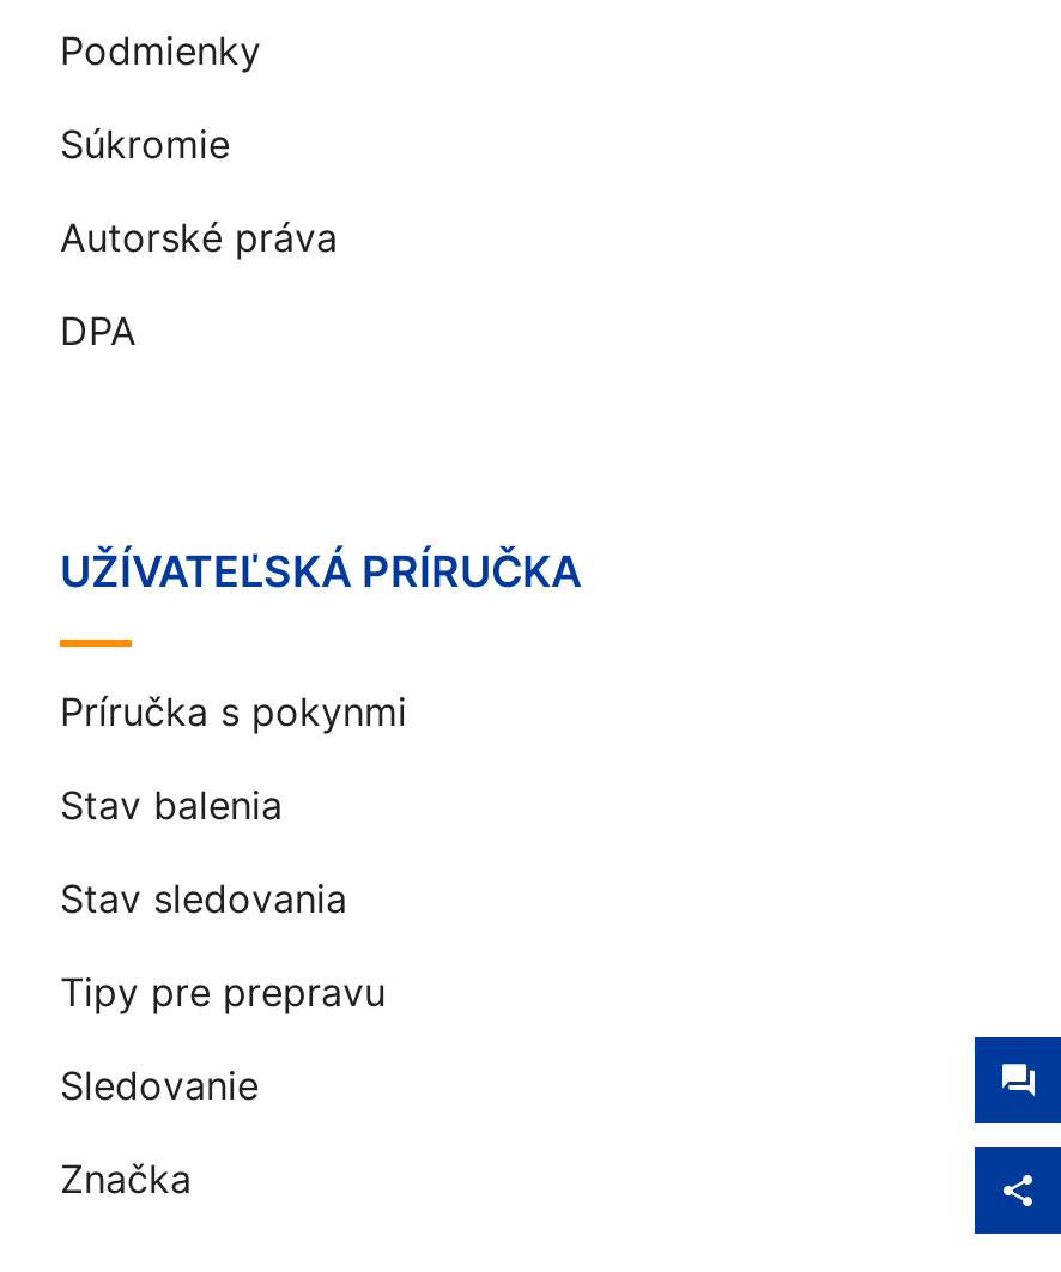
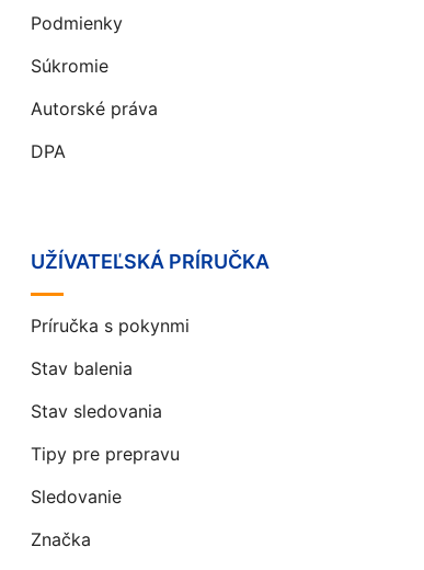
[972,1035,1054,1126] [image] -> none
[972,1145,1054,1236] [image] -> none

